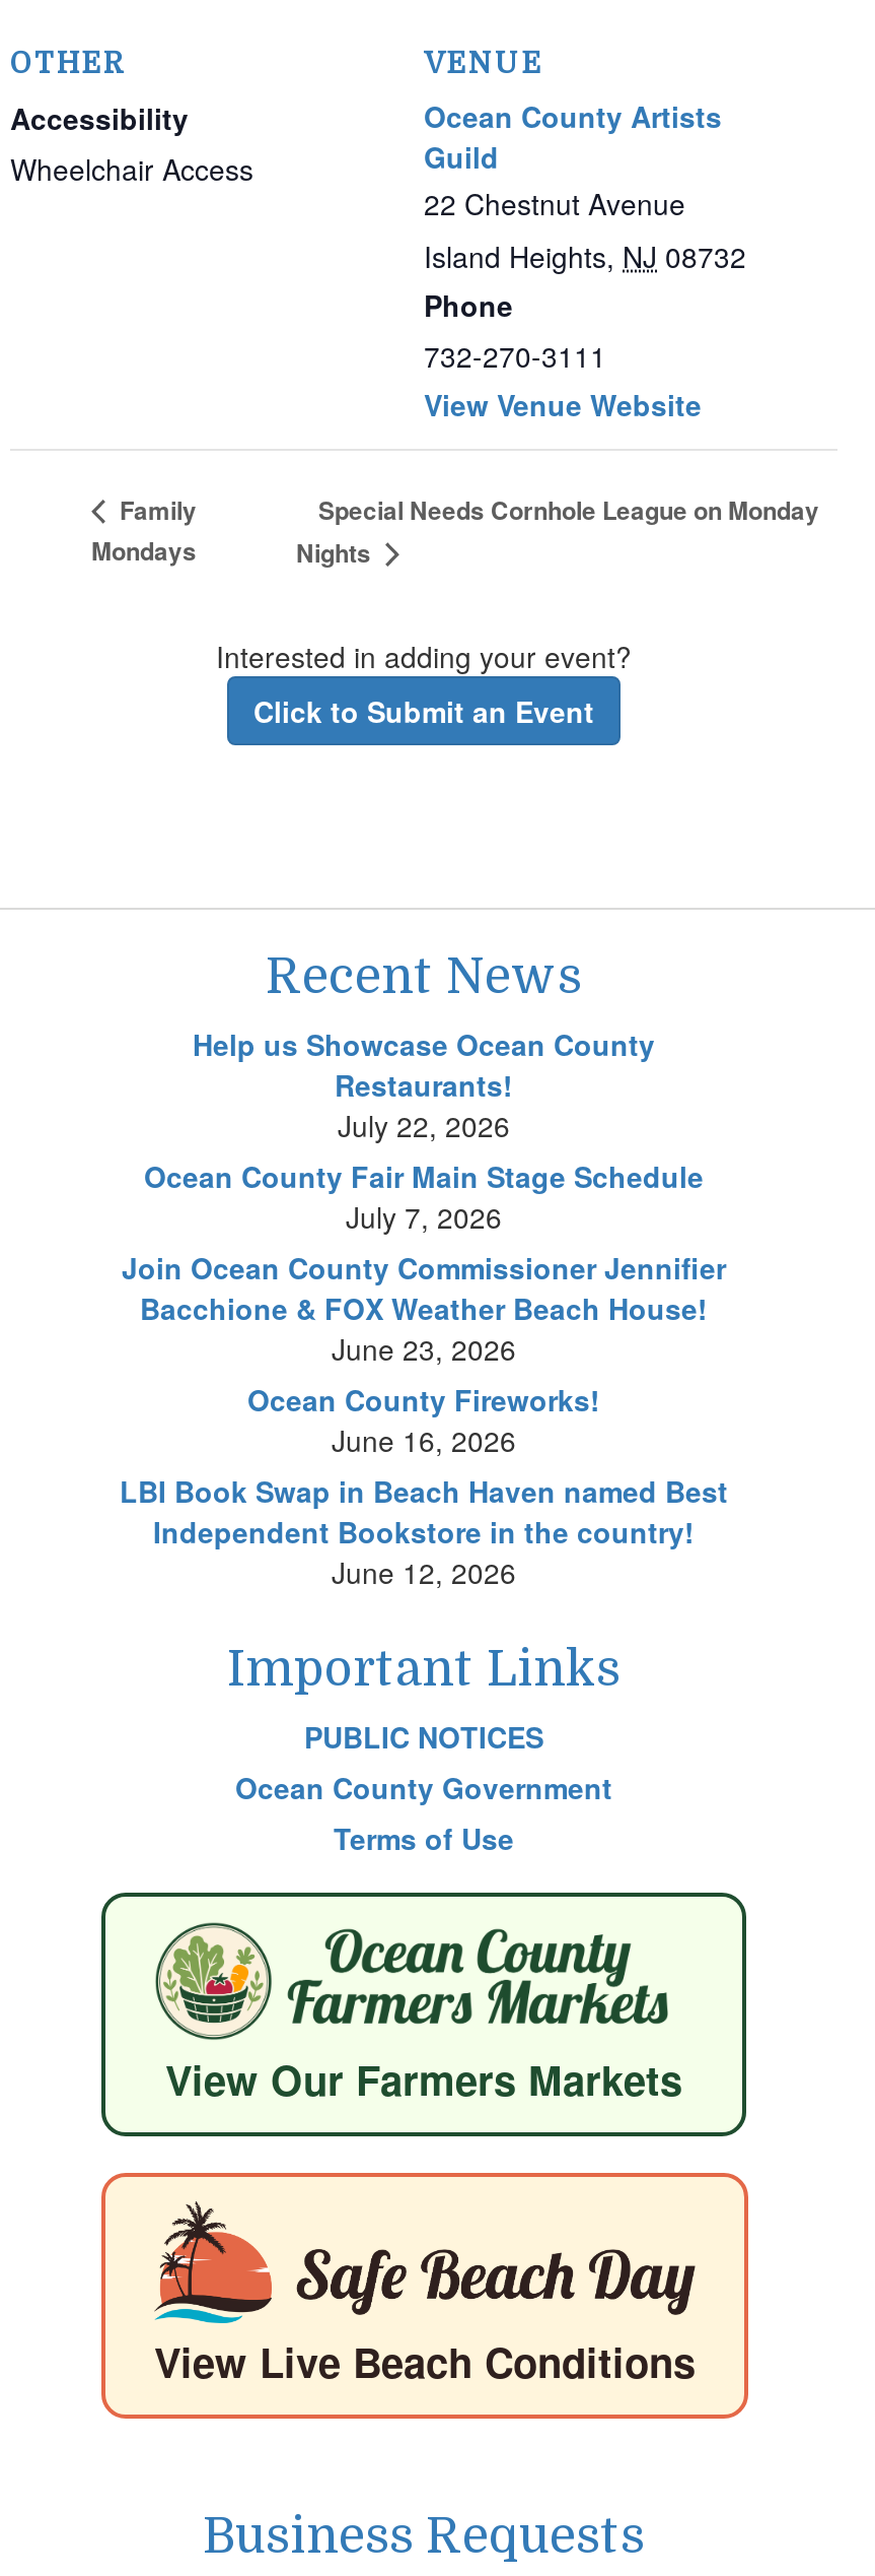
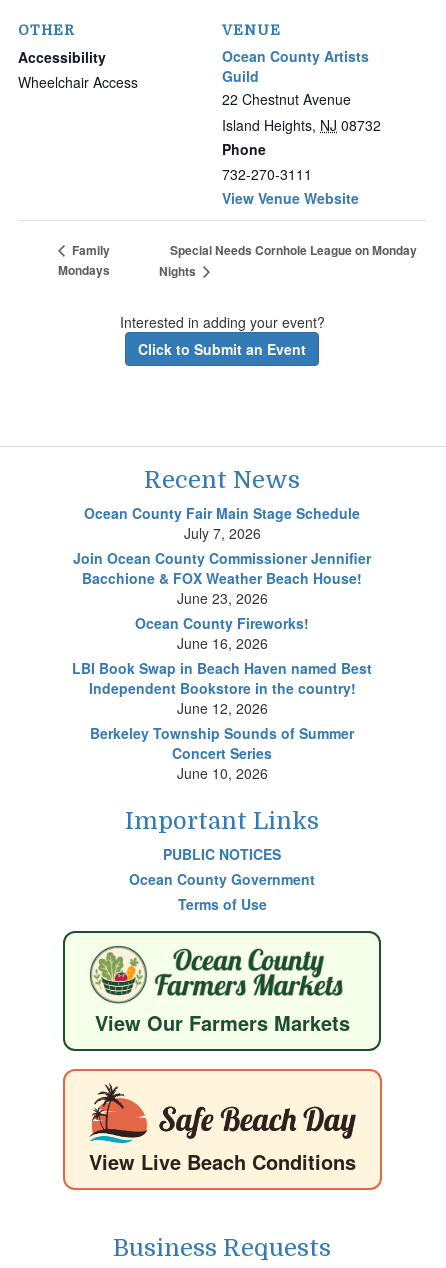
[193,1023,655,1145] Help us Showcase Ocean County | Restaurants! | July 22, 2026 -> none
moved [120,1155,728,1592] -> [72,503,372,718]: Ocean County Fair Main Stage Schedule | July 7, 2026 | Join Ocean County Commissioner Jennifier | ... | Independent Bookstore in the country! | June 12, 2026
none -> [90,723,354,783] Berkeley Township Sounds of Summer | Concert Series | June 10, 2026

